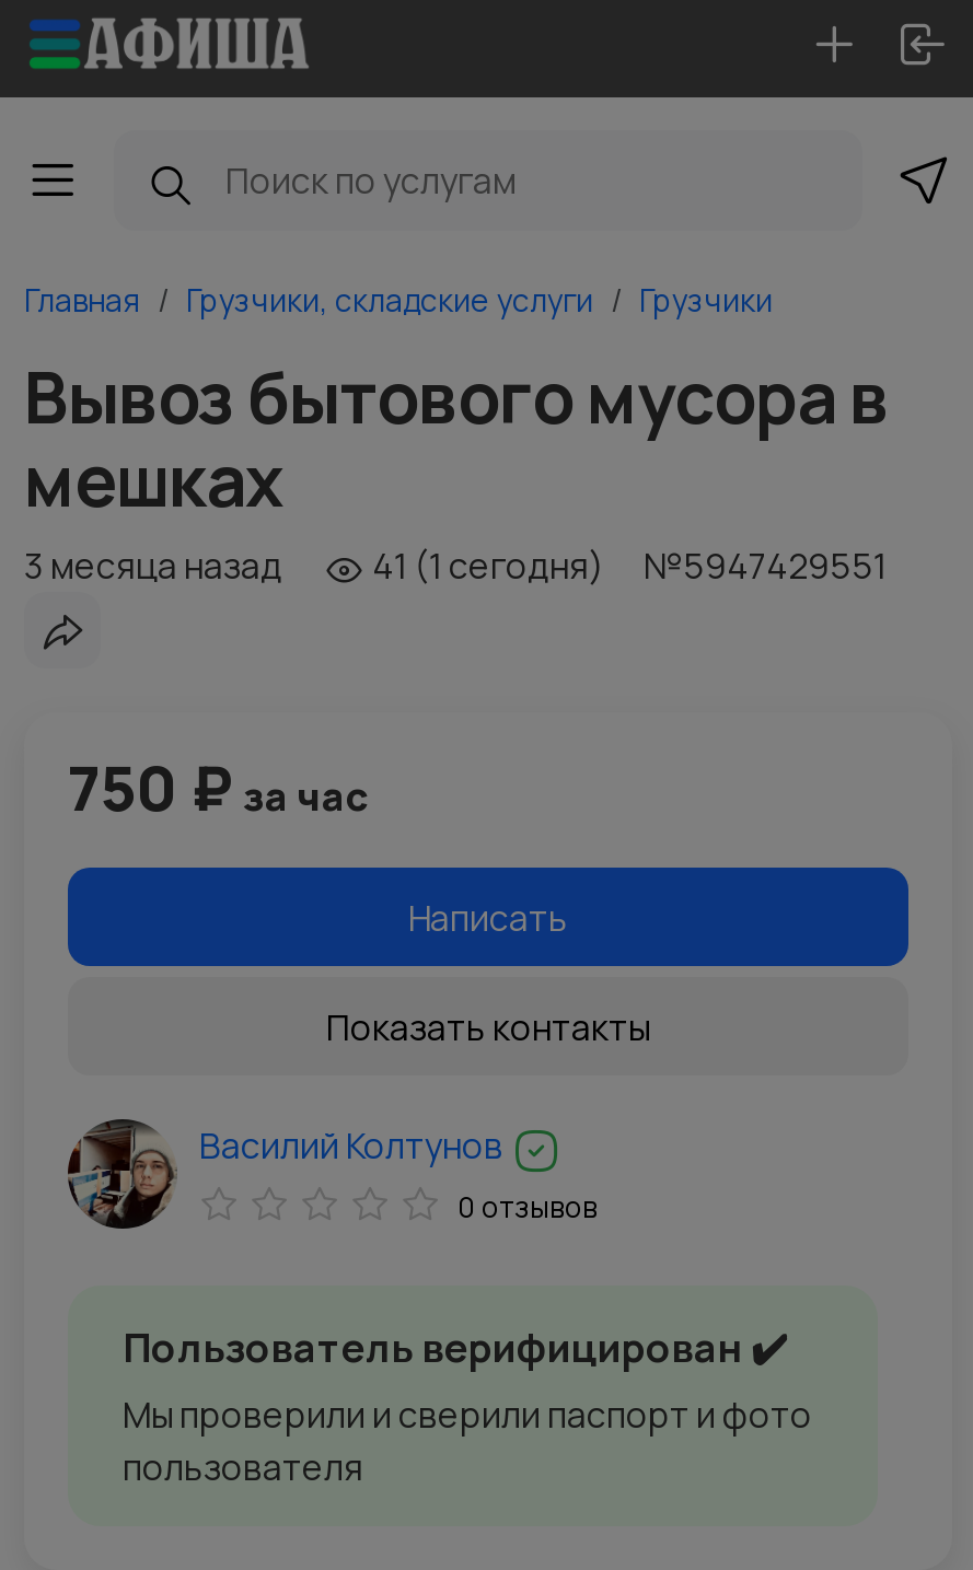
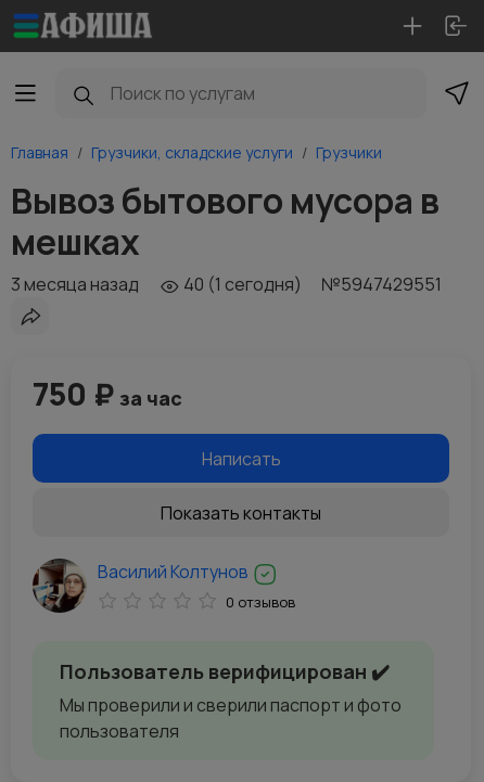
[24,542,887,590] 3 месяца назад 41 (1 сегодня) №5947429551 -> [11,272,442,296] 3 месяца назад 40 (1 сегодня) №5947429551

